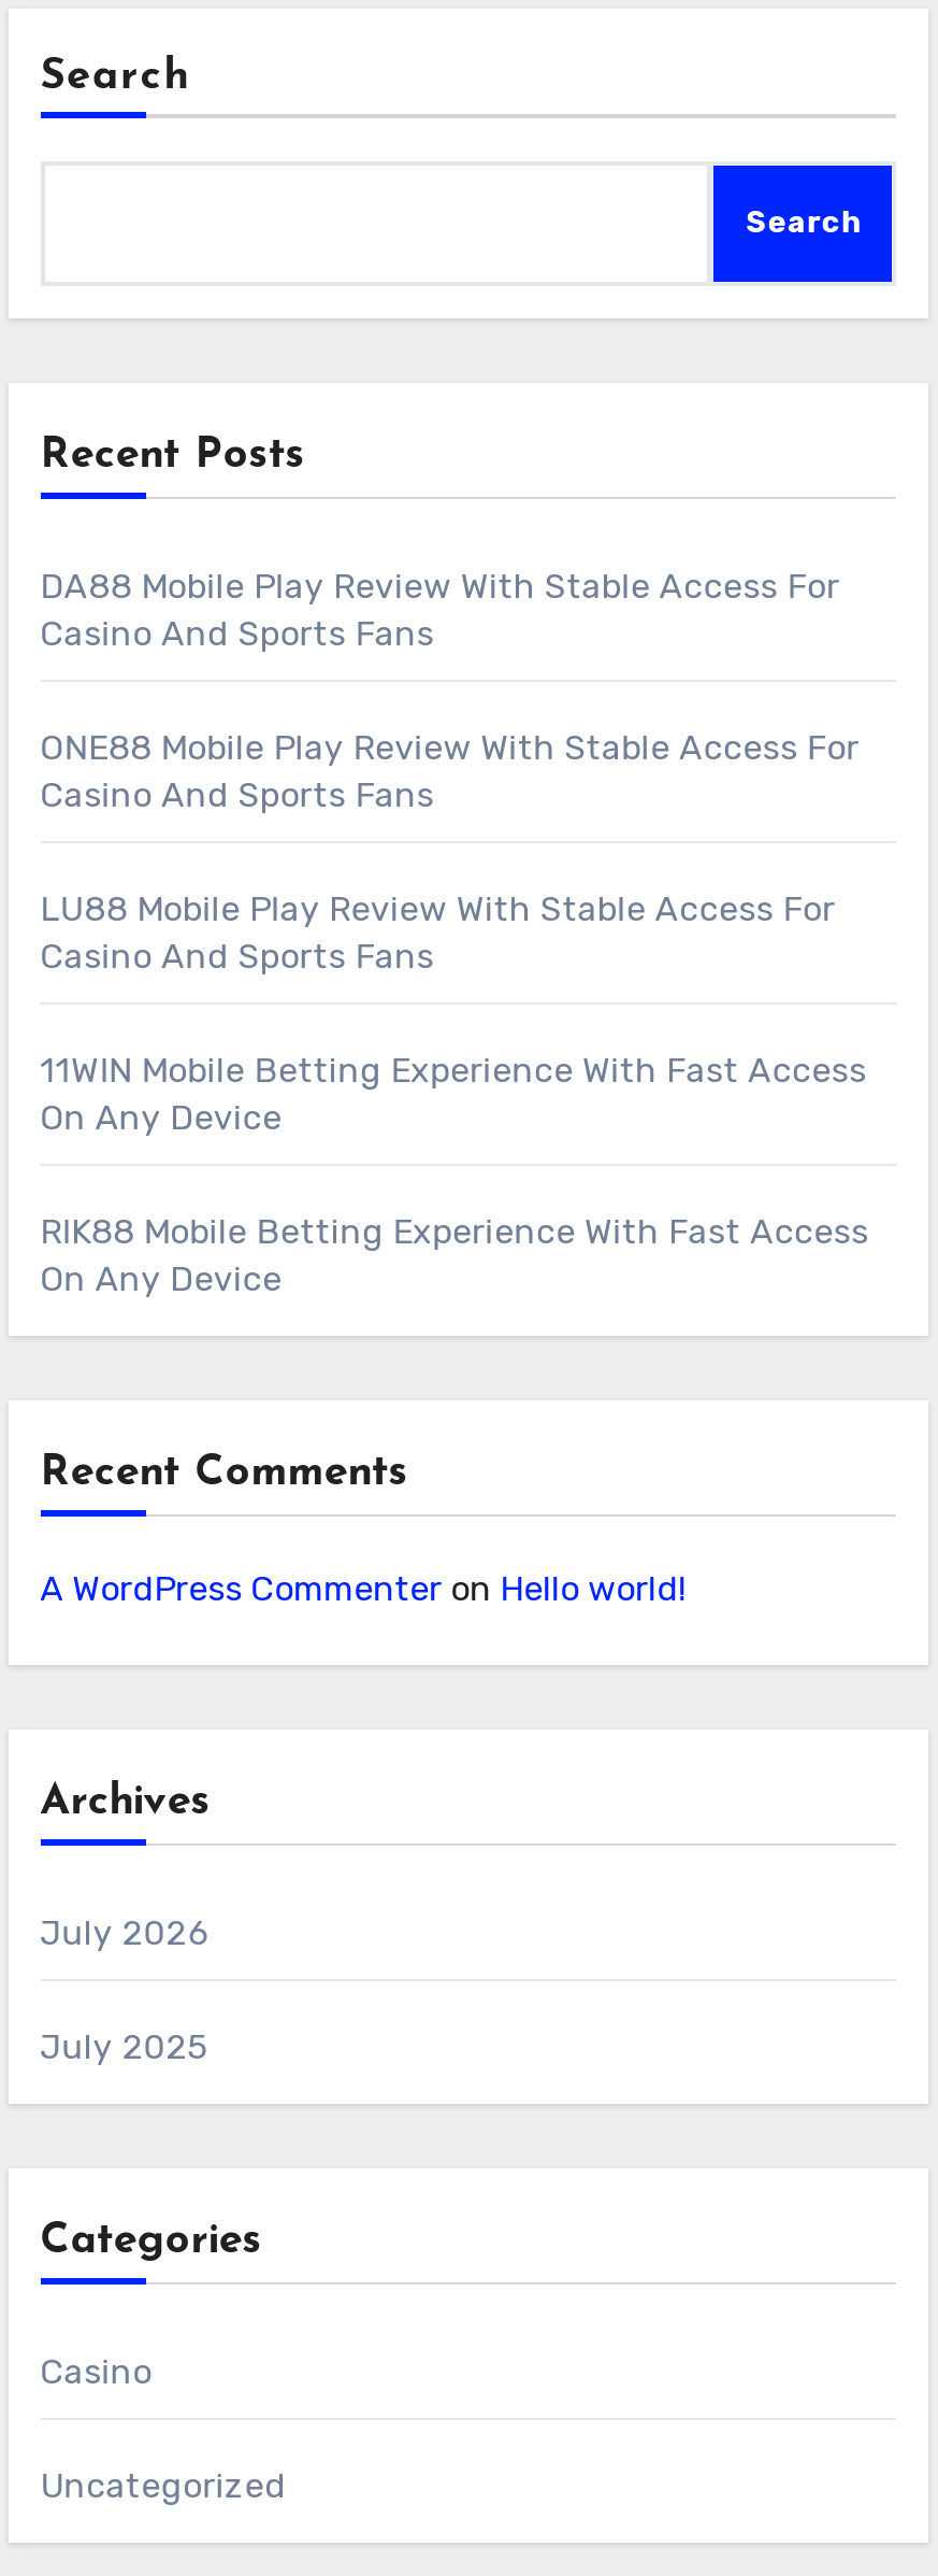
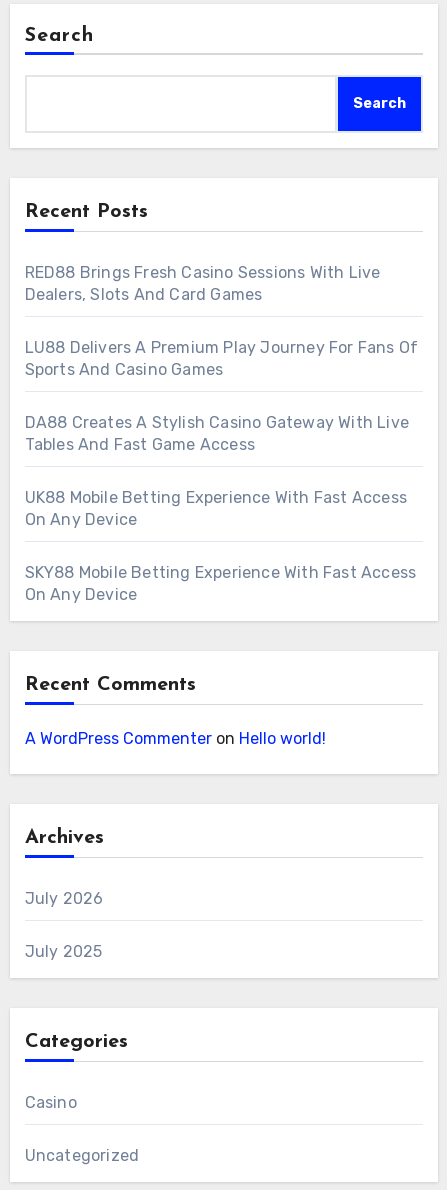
[40,566,840,654] DA88 Mobile Play Review With Stable Access For | Casino And Sports Fans -> [25,263,380,304] RED88 Brings Fresh Casino Sessions With Live | Dealers, Slots And Card Games
[40,727,860,815] ONE88 Mobile Play Review With Stable Access For | Casino And Sports Fans -> [25,338,418,379] LU88 Delivers A Premium Play Journey For Fans Of | Sports And Casino Games
[40,888,835,976] LU88 Mobile Play Review With Stable Access For | Casino And Sports Fans -> [25,413,409,454] DA88 Creates A Stylish Casino Gateway With Live | Tables And Fast Game Access
[40,1050,866,1090] 11WIN Mobile Betting Experience With Fast Access -> [25,488,407,507] UK88 Mobile Betting Experience With Fast Access
[40,1211,869,1252] RIK88 Mobile Betting Experience With Fast Access -> [25,563,416,582] SKY88 Mobile Betting Experience With Fast Access

